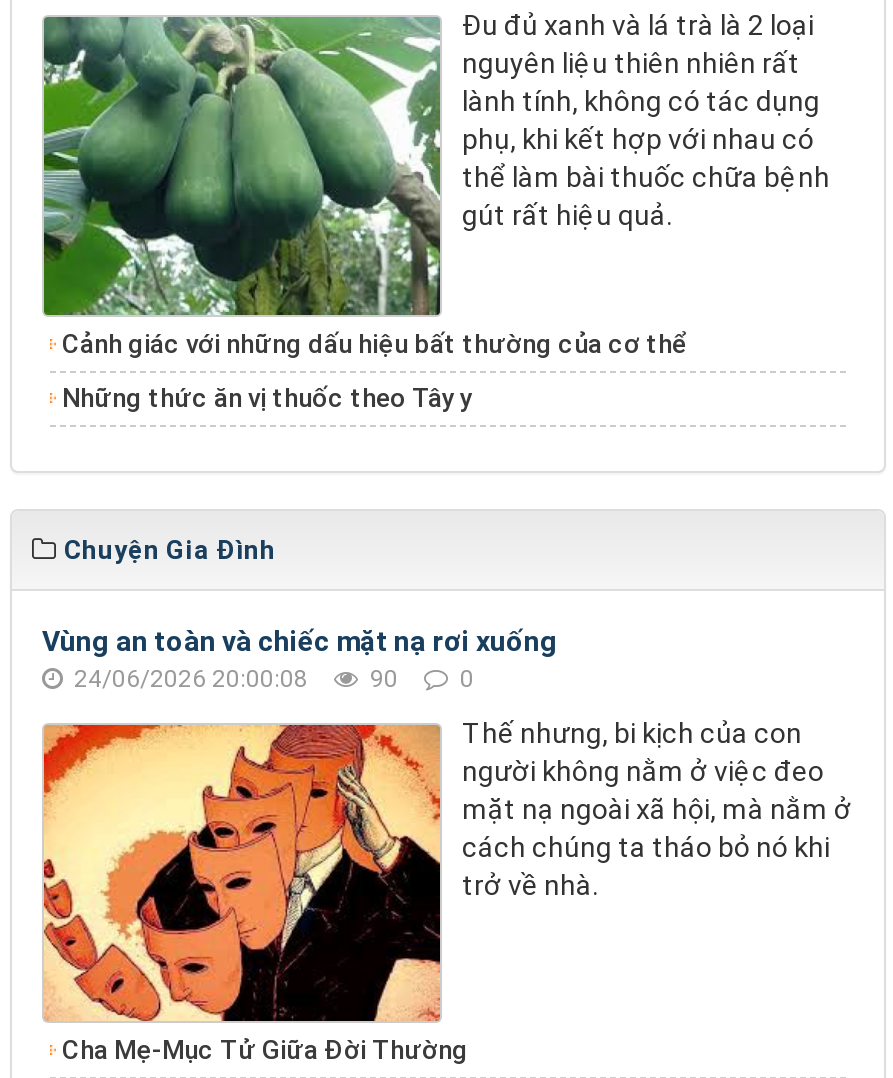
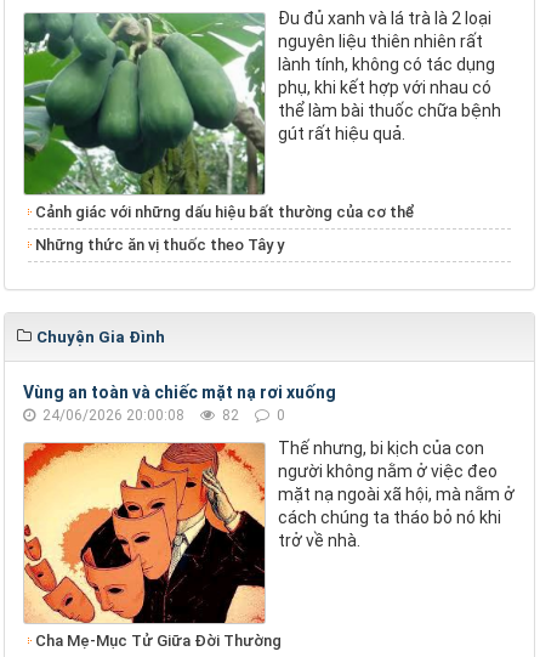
[68,665,474,693] 24/06/2026 20:00:08 90 0 -> [39,406,285,423] 24/06/2026 20:00:08 82 0

